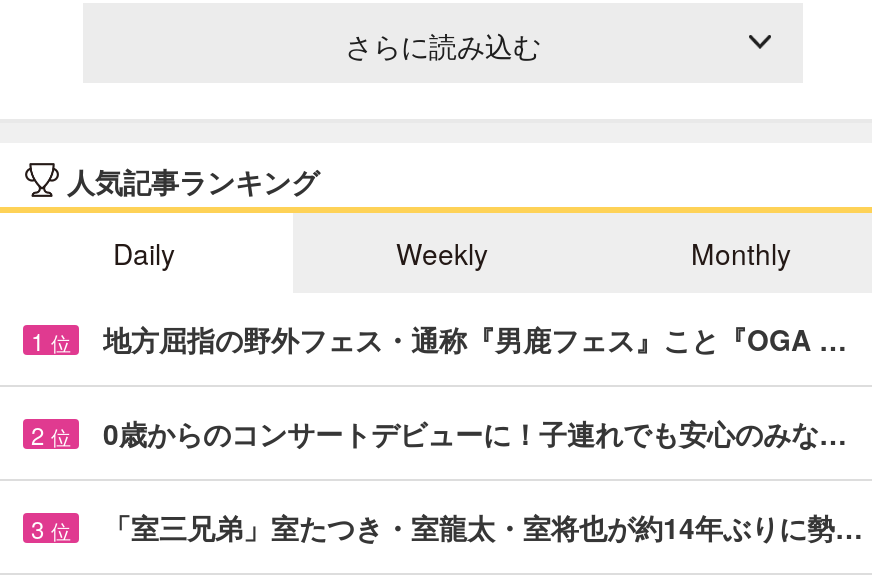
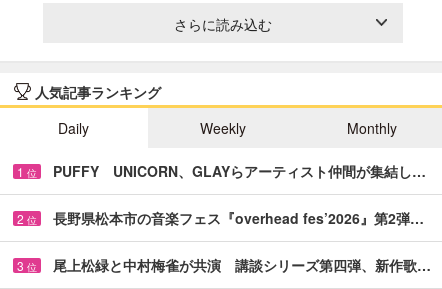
[103,319,847,359] 地方屈指の野外フェス・通称『男鹿フェス』こと『OGA … -> [53,161,426,181] PUFFY UNICORN、GLAYらアーティスト仲間が集結し…
[103,413,847,453] 0歳からのコンサートデビューに！子連れでも安心のみな… -> [53,208,424,228] 長野県松本市の音楽フェス『overhead fes’2026』第2弾…
[103,507,863,547] 「室三兄弟」室たつき・室龍太・室将也が約14年ぶりに勢… -> [53,255,431,275] 尾上松緑と中村梅雀が共演 講談シリーズ第四弾、新作歌…

